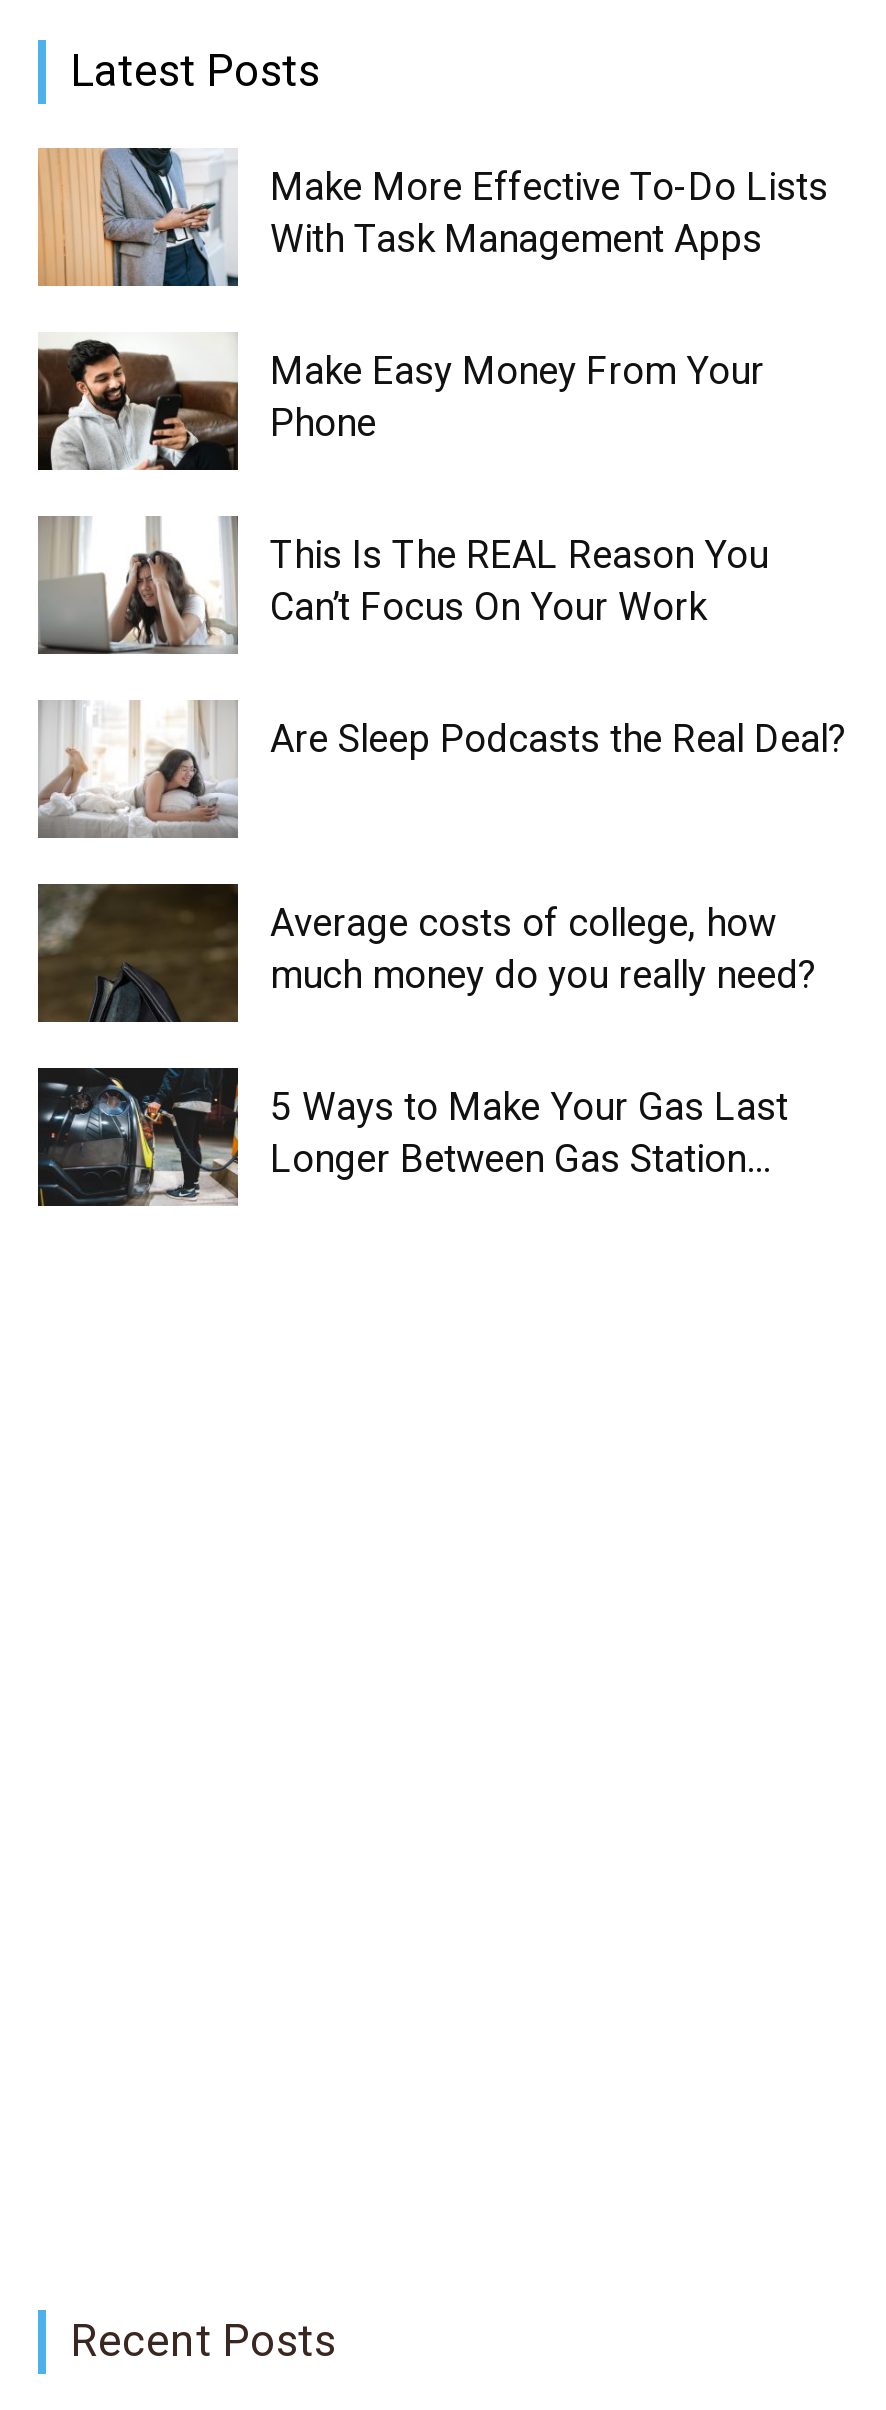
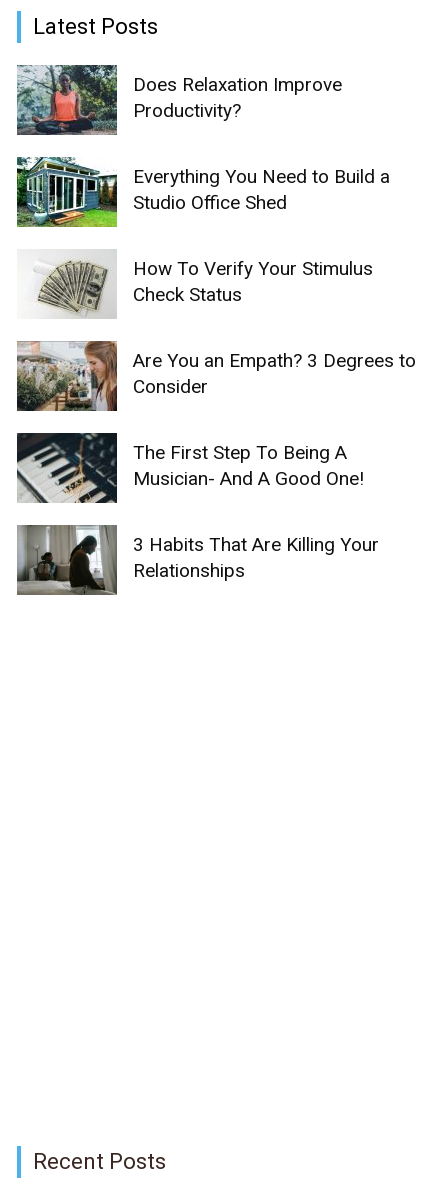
[36,146,828,288] [image] | Make More Effective To-Do Lists | With Task Management Apps -> [16,64,342,136] [image] | Does Relaxation Improve | Productivity?
[36,332,764,472] [image] | Make Easy Money From Your | Phone -> [16,156,390,228] [image] | Everything You Need to Build a | Studio Office Shed
[36,516,768,656] [image] | This Is The REAL Reason You | Can’t Focus On Your Work -> [17,250,373,318] [image] | How To Verify Your Stimulus | Check Status
[36,700,846,840] [image] | Are Sleep Podcasts the Real Deal? -> [16,340,416,412] [image] | Are You an Empath? 3 Degrees to | Consider
[36,884,816,1024] [image] | Average costs of college, how | much money do you really need? -> [17,432,364,503] [image] | The First Step To Being A | Musician- And A Good One!
[38,1066,788,1208] [image] | 5 Ways to Make Your Gas Last | Longer Between Gas Station... -> [17,524,379,596] [image] | 3 Habits That Are Killing Your | Relationships

